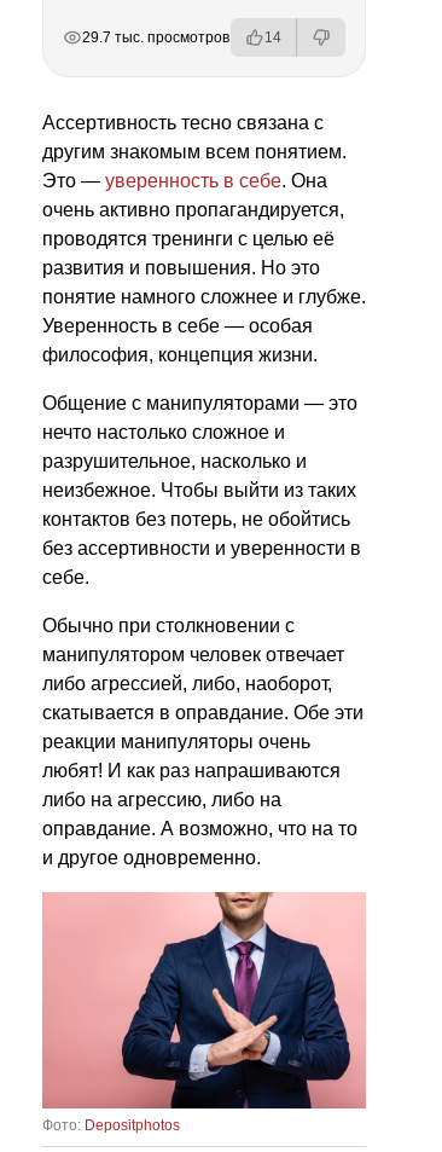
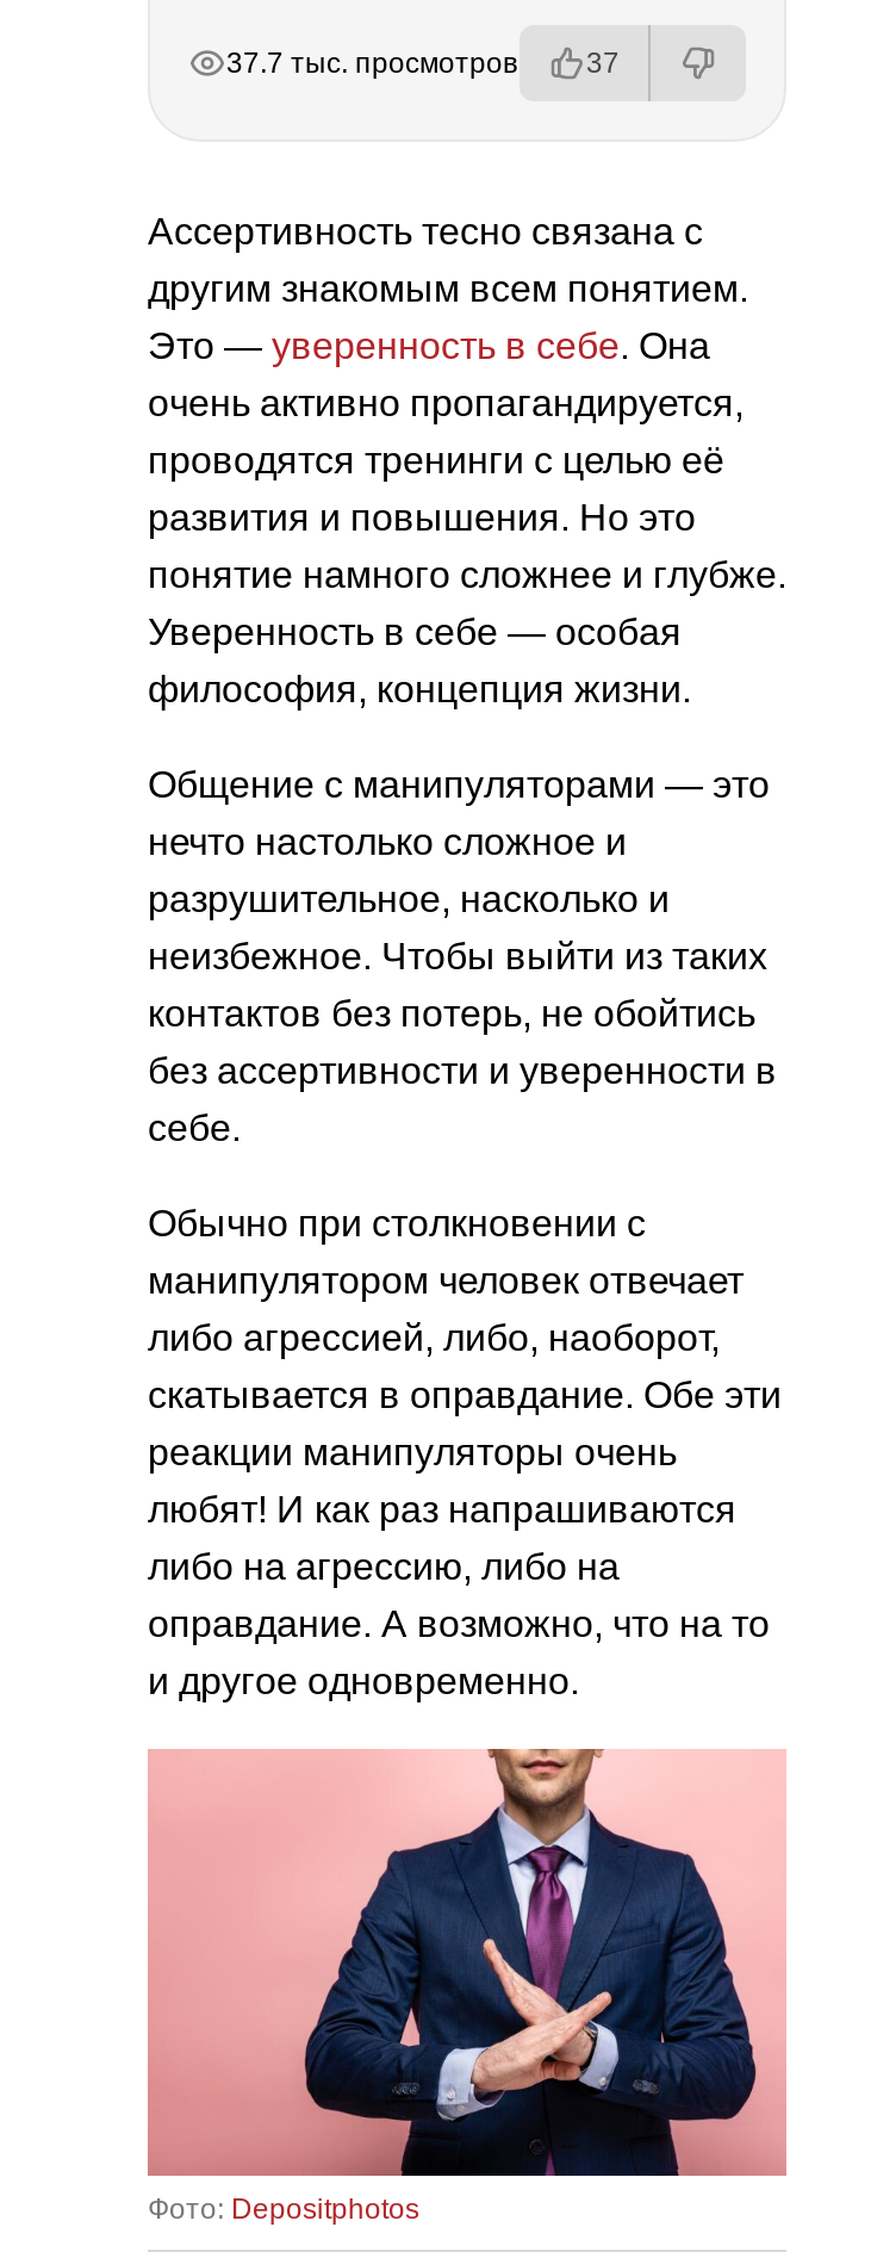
[82,29,229,46] 29.7 тыс. просмотров -> [226,46,517,80] 37.7 тыс. просмотров
[264,29,281,46] 14 -> [586,46,620,80] 37

